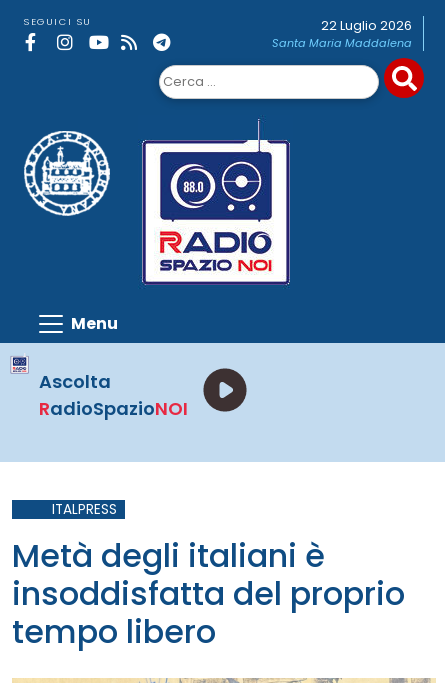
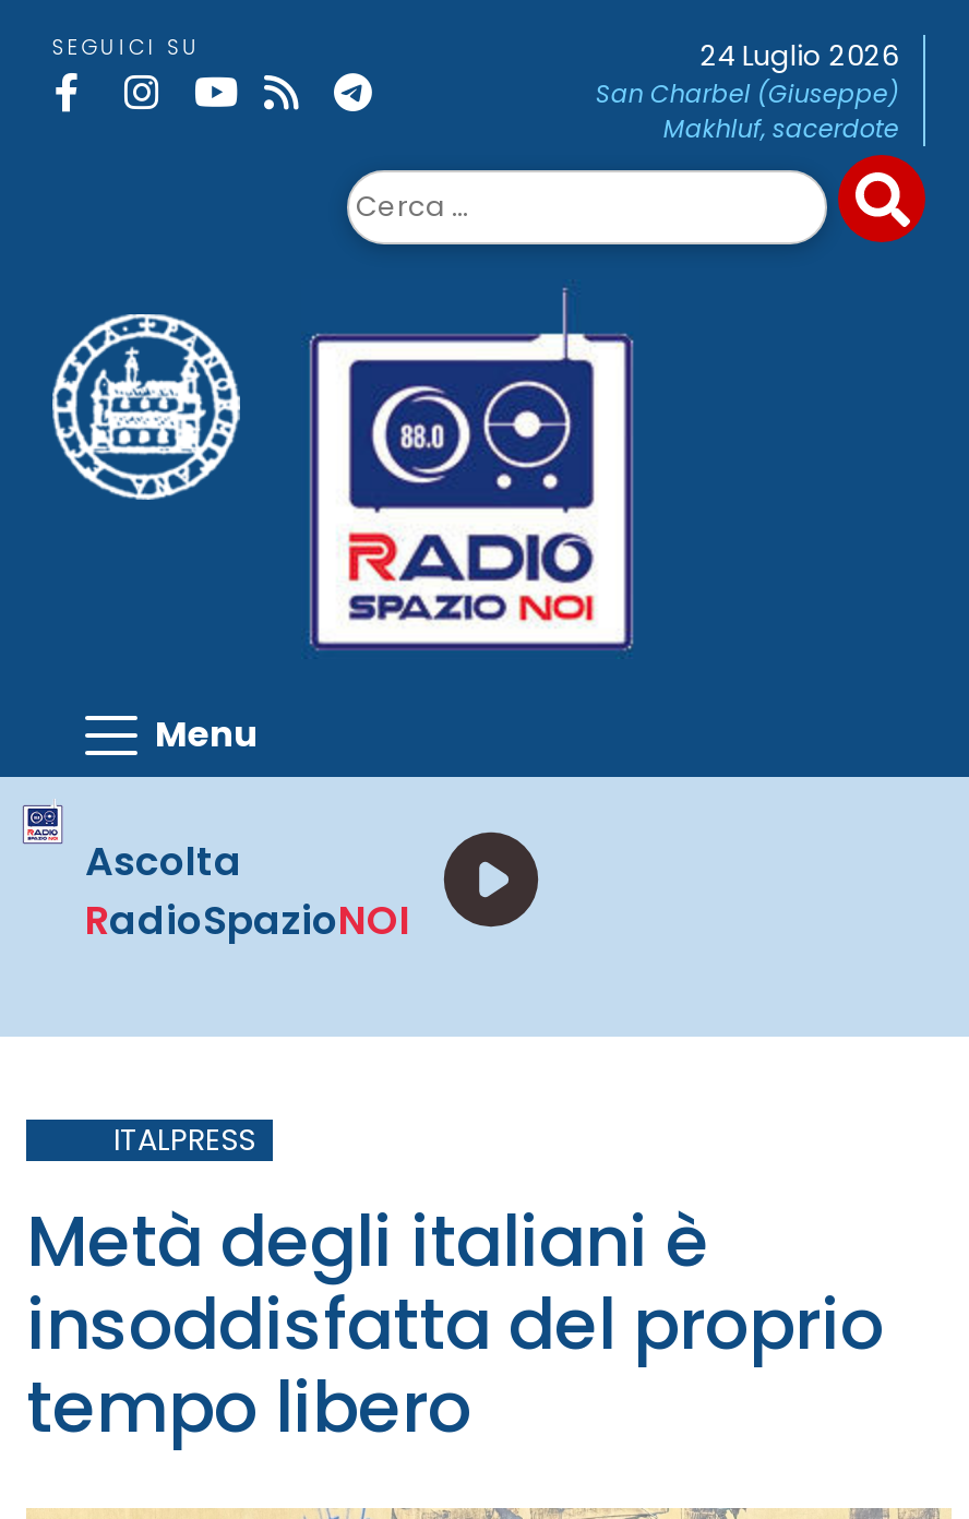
[272,17,412,51] 22 Luglio 2026 | Santa Maria Maddalena -> [595,37,899,146] 24 Luglio 2026 | San Charbel (Giuseppe) | Makhluf, sacerdote

